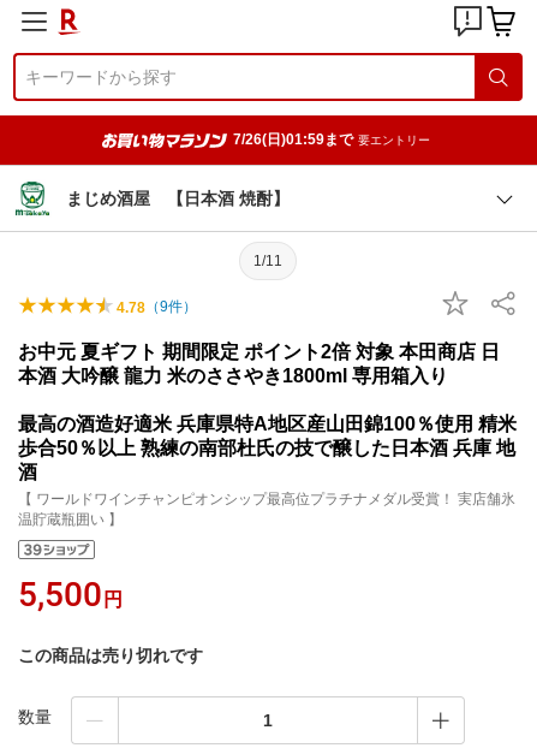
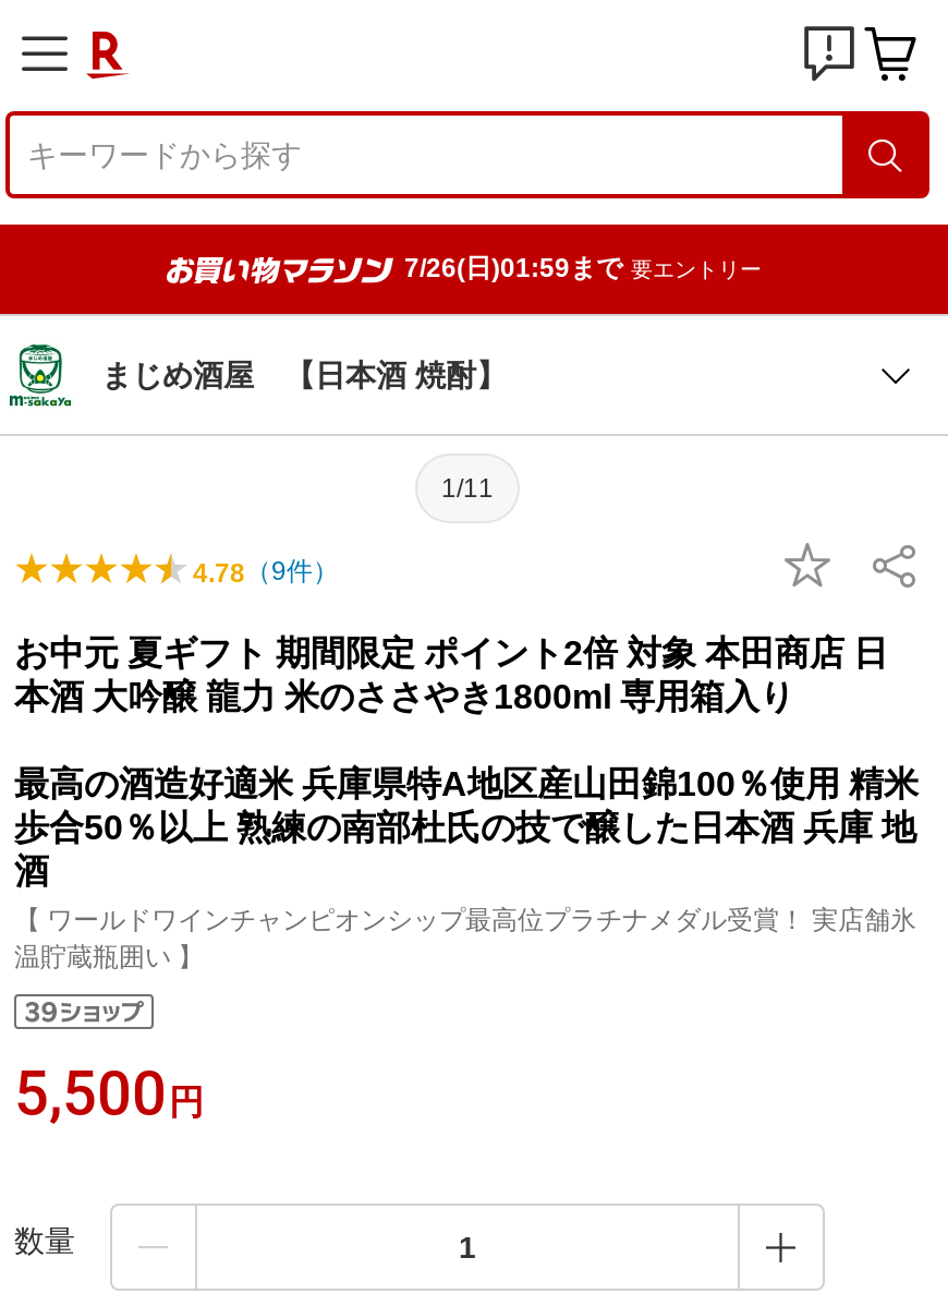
[18,646,203,665] この商品は売り切れです -> none

